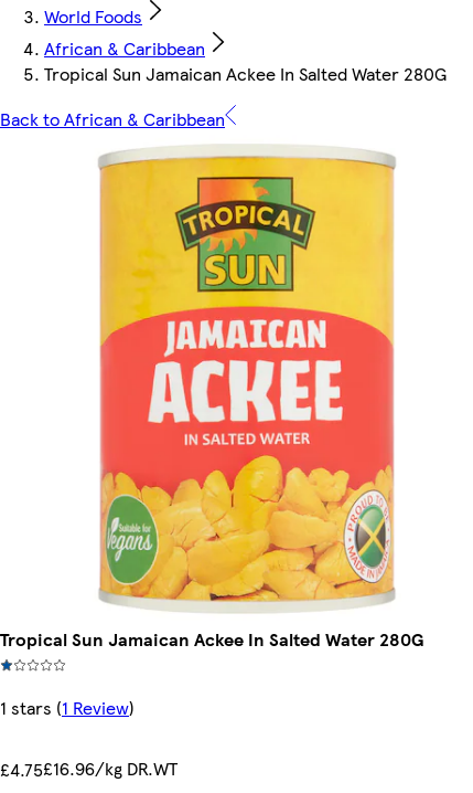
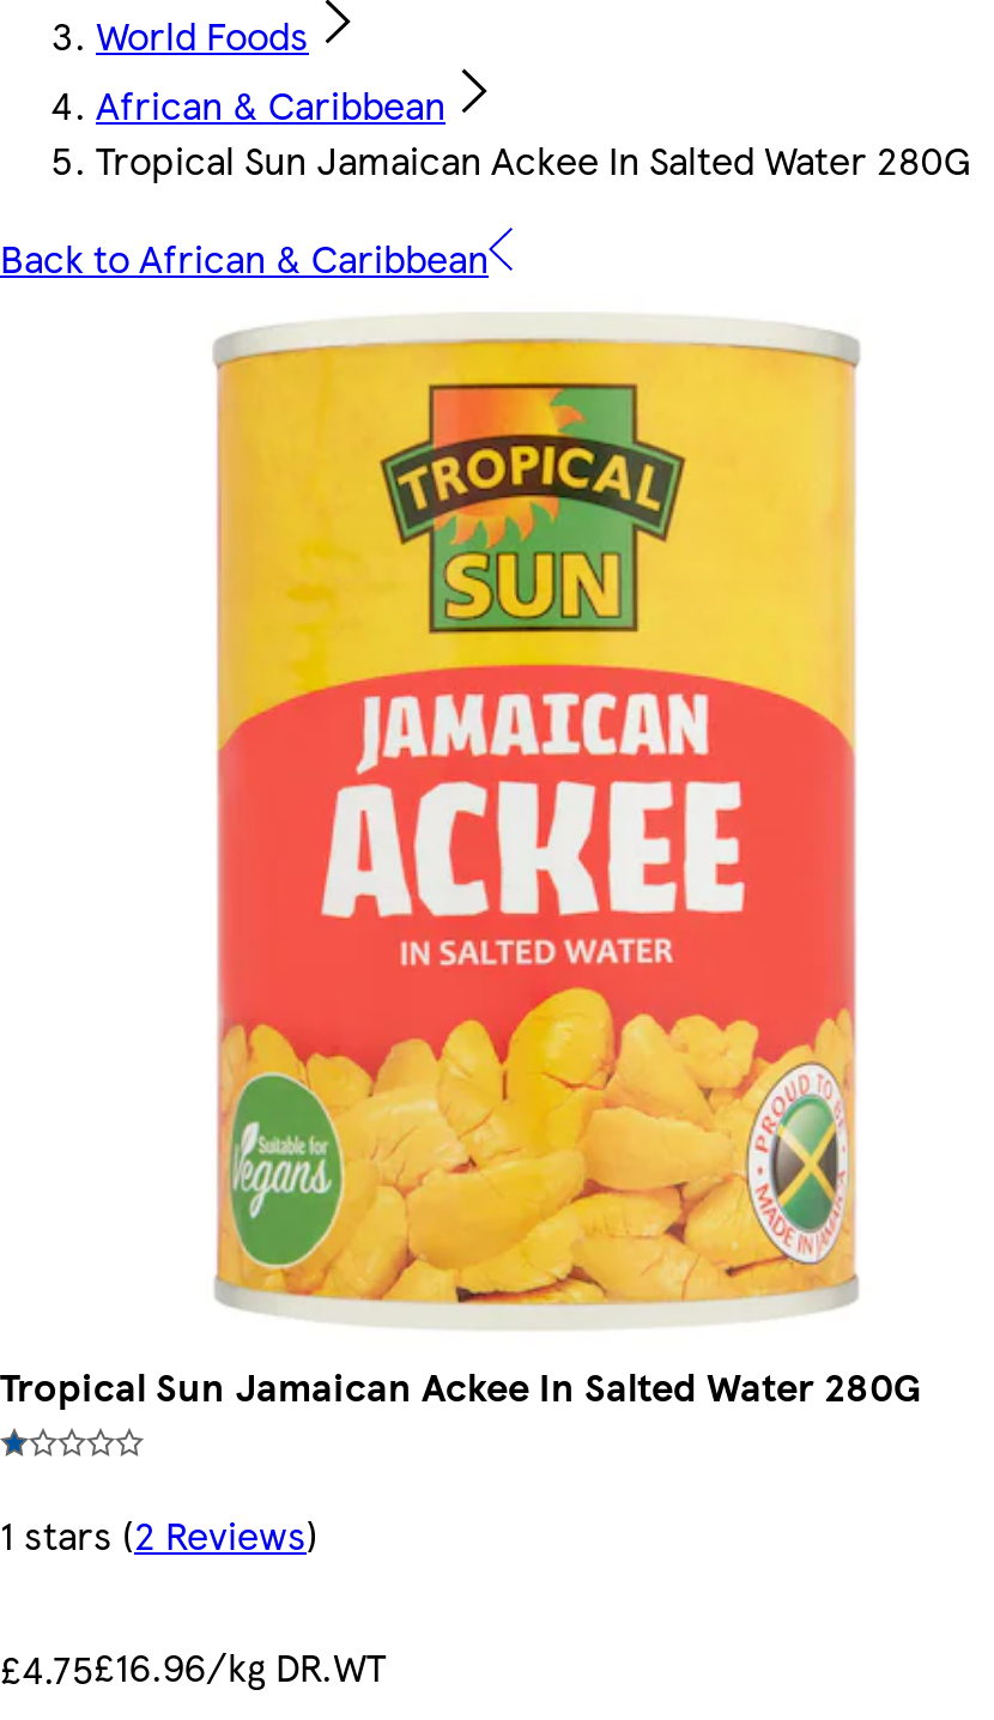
[0,695,135,720] 1 stars (1 Review) -> [0,1507,319,1562] 1 stars (2 Reviews)

